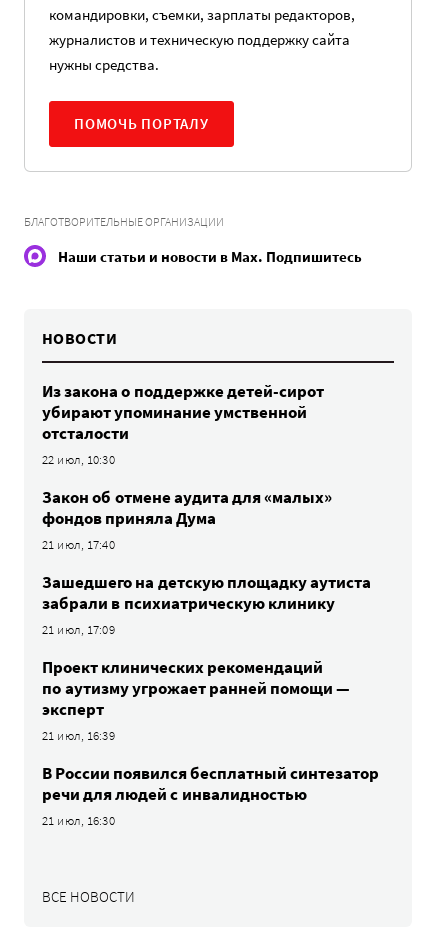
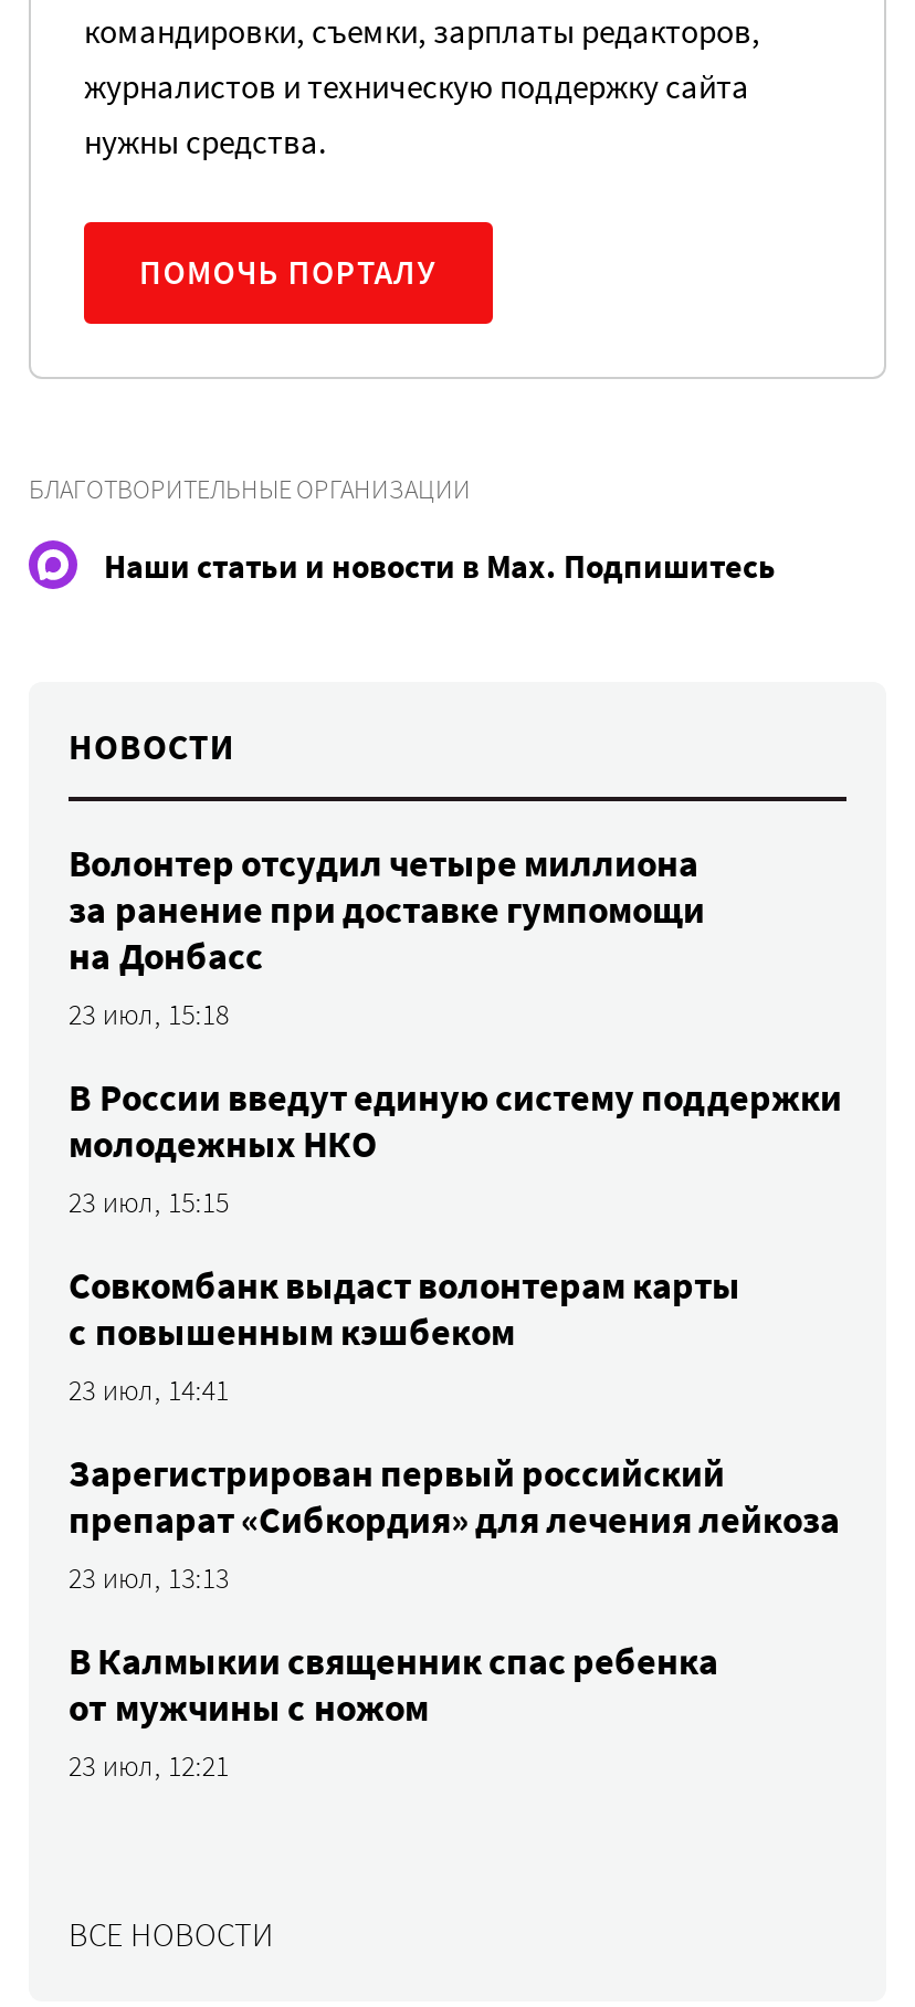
[42,380,324,468] Из закона о поддержке детей-сирот | убирают упоминание умственной | отсталости | 22 июл, 10:30 -> [69,839,705,1033] Волонтер отсудил четыре миллиона | за ранение при доставке гумпомощи | на Донбасс | 23 июл, 15:18
[42,486,332,553] Закон об отмене аудита для «малых» | фондов приняла Дума | 21 июл, 17:40 -> [69,1073,842,1221] В России введут единую систему поддержки | молодежных НКО | 23 июл, 15:15
[42,571,371,638] Зашедшего на детскую площадку аутиста | забрали в психиатрическую клинику | 21 июл, 17:09 -> [69,1261,740,1409] Совкомбанк выдаст волонтерам карты | с повышенным кэшбеком | 23 июл, 14:41
[42,656,350,744] Проект клинических рекомендаций | по аутизму угрожает ранней помощи — | эксперт | 21 июл, 16:39 -> [69,1449,840,1597] Зарегистрирован первый российский | препарат «Сибкордия» для лечения лейкоза | 23 июл, 13:13
[42,762,379,829] В России появился бесплатный синтезатор | речи для людей с инвалидностью | 21 июл, 16:30 -> [69,1637,718,1785] В Калмыкии священник спас ребенка | от мужчины с ножом | 23 июл, 12:21

